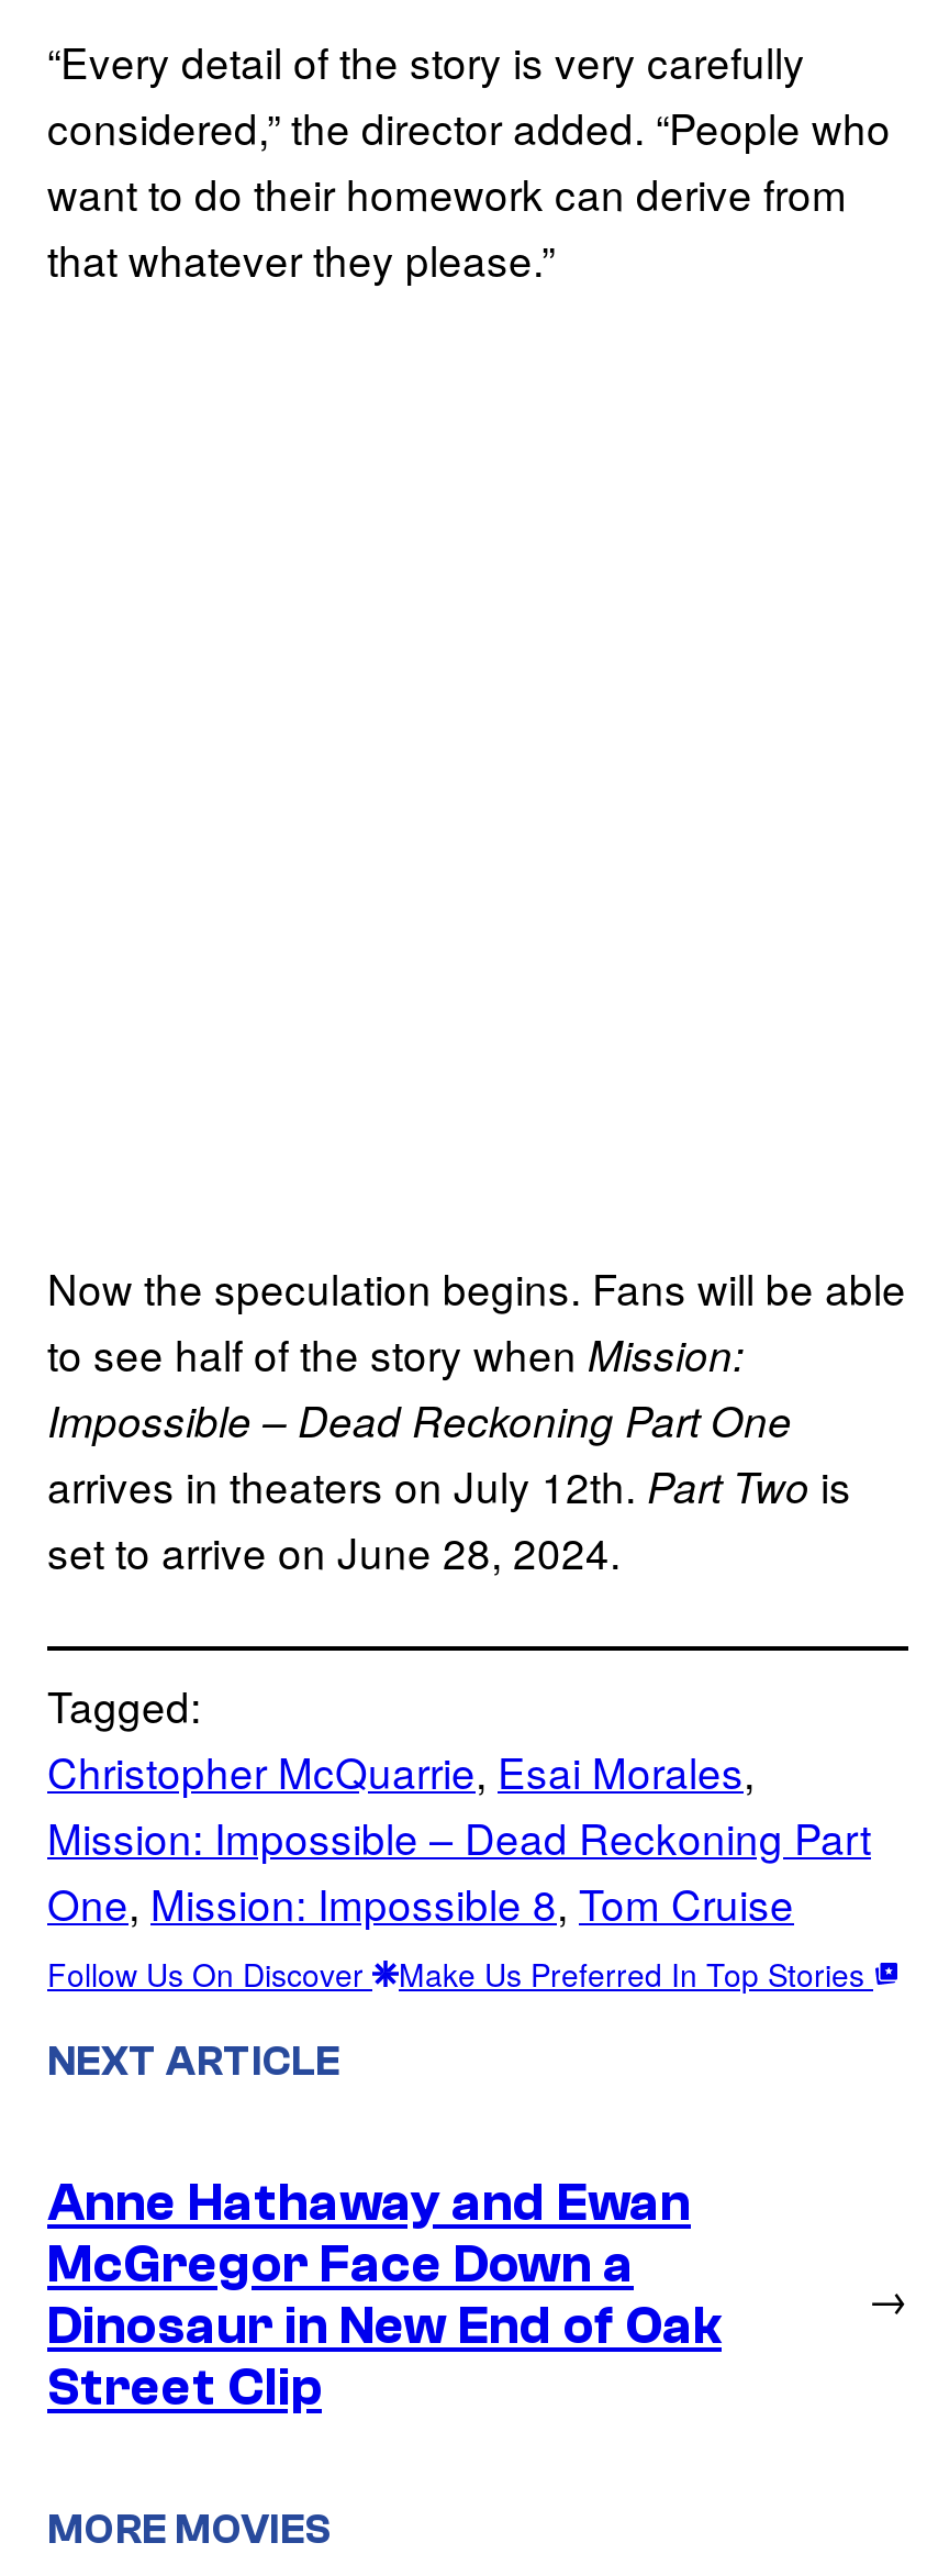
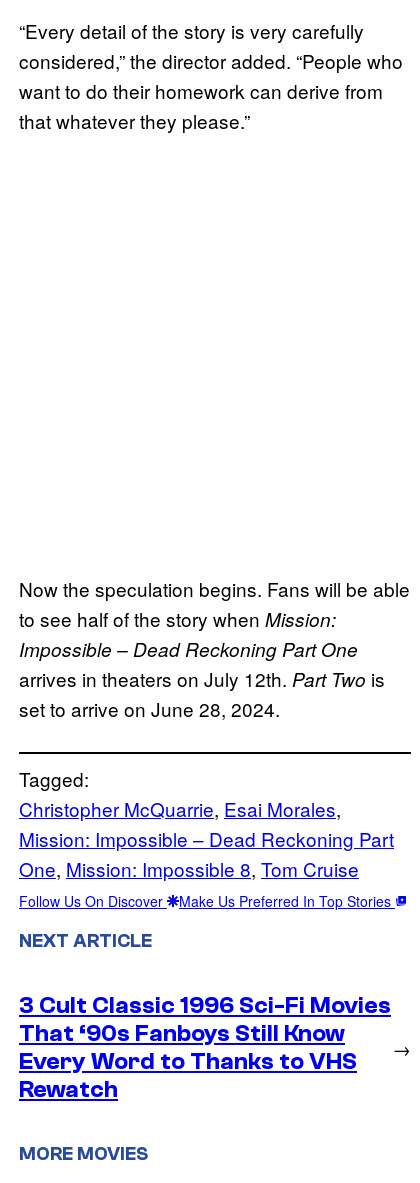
[47,2173,722,2417] Anne Hathaway and Ewan | McGregor Face Down a | Dinosaur in New End of Oak | Street Clip -> [19,991,391,1102] 3 Cult Classic 1996 Sci-Fi Movies | That ‘90s Fanboys Still Know | Every Word to Thanks to VHS | Rewatch

